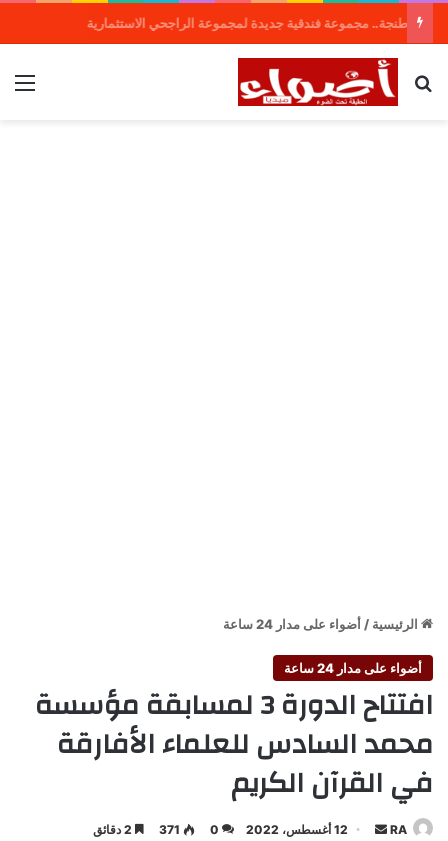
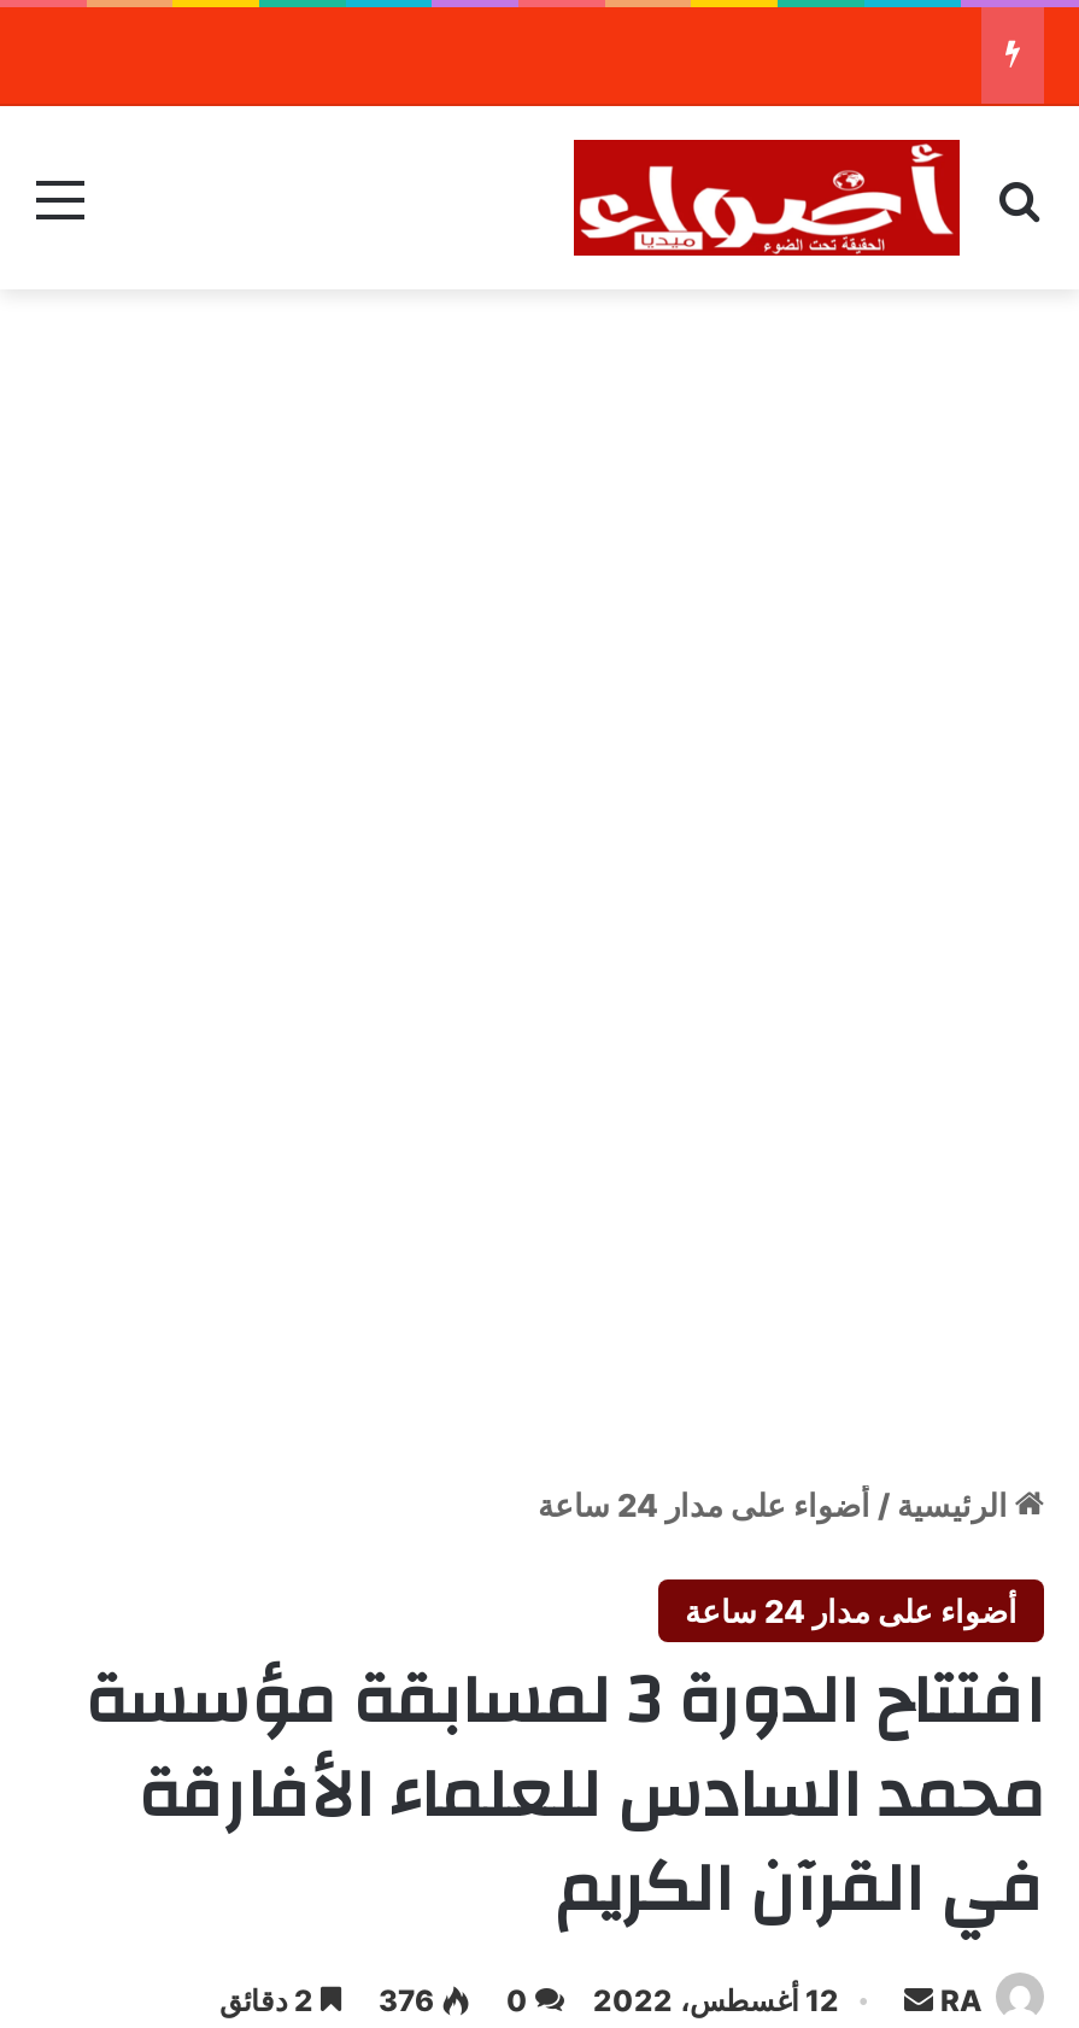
[76,15,397,31] طنجة.. مجموعة فندقية جديدة لمجموعة الراجحي الاستثمارية -> none
[159,822,180,837] 371 -> [379,1982,434,2018] 376

